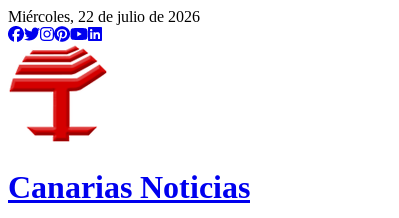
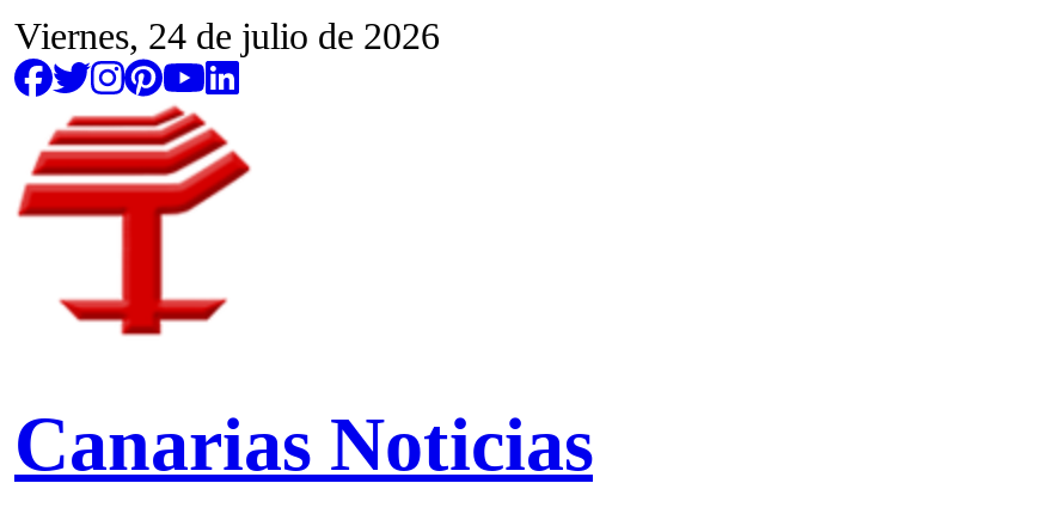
[8,8,200,25] Miércoles, 22 de julio de 2026 -> [14,16,440,56] Viernes, 24 de julio de 2026

